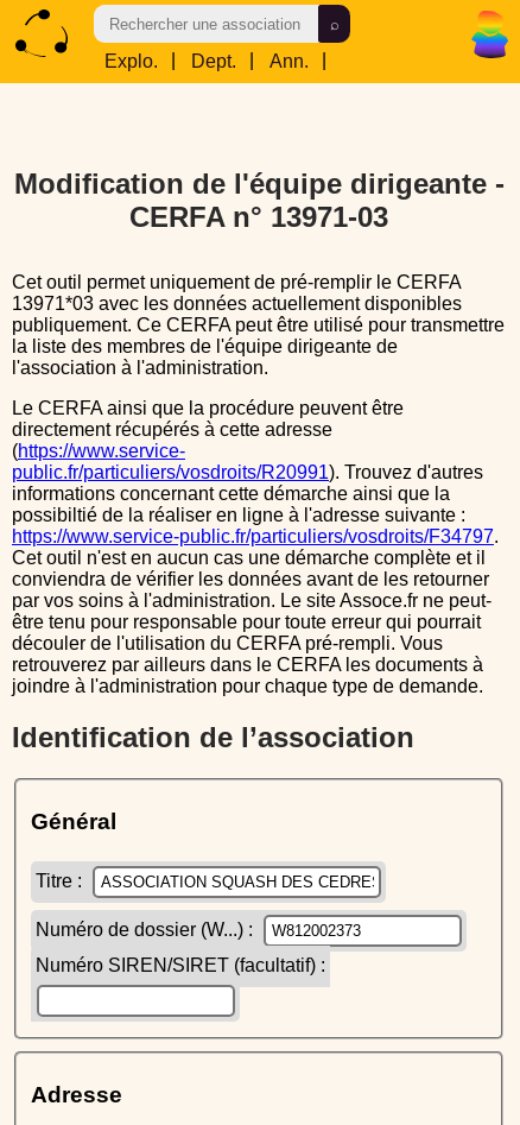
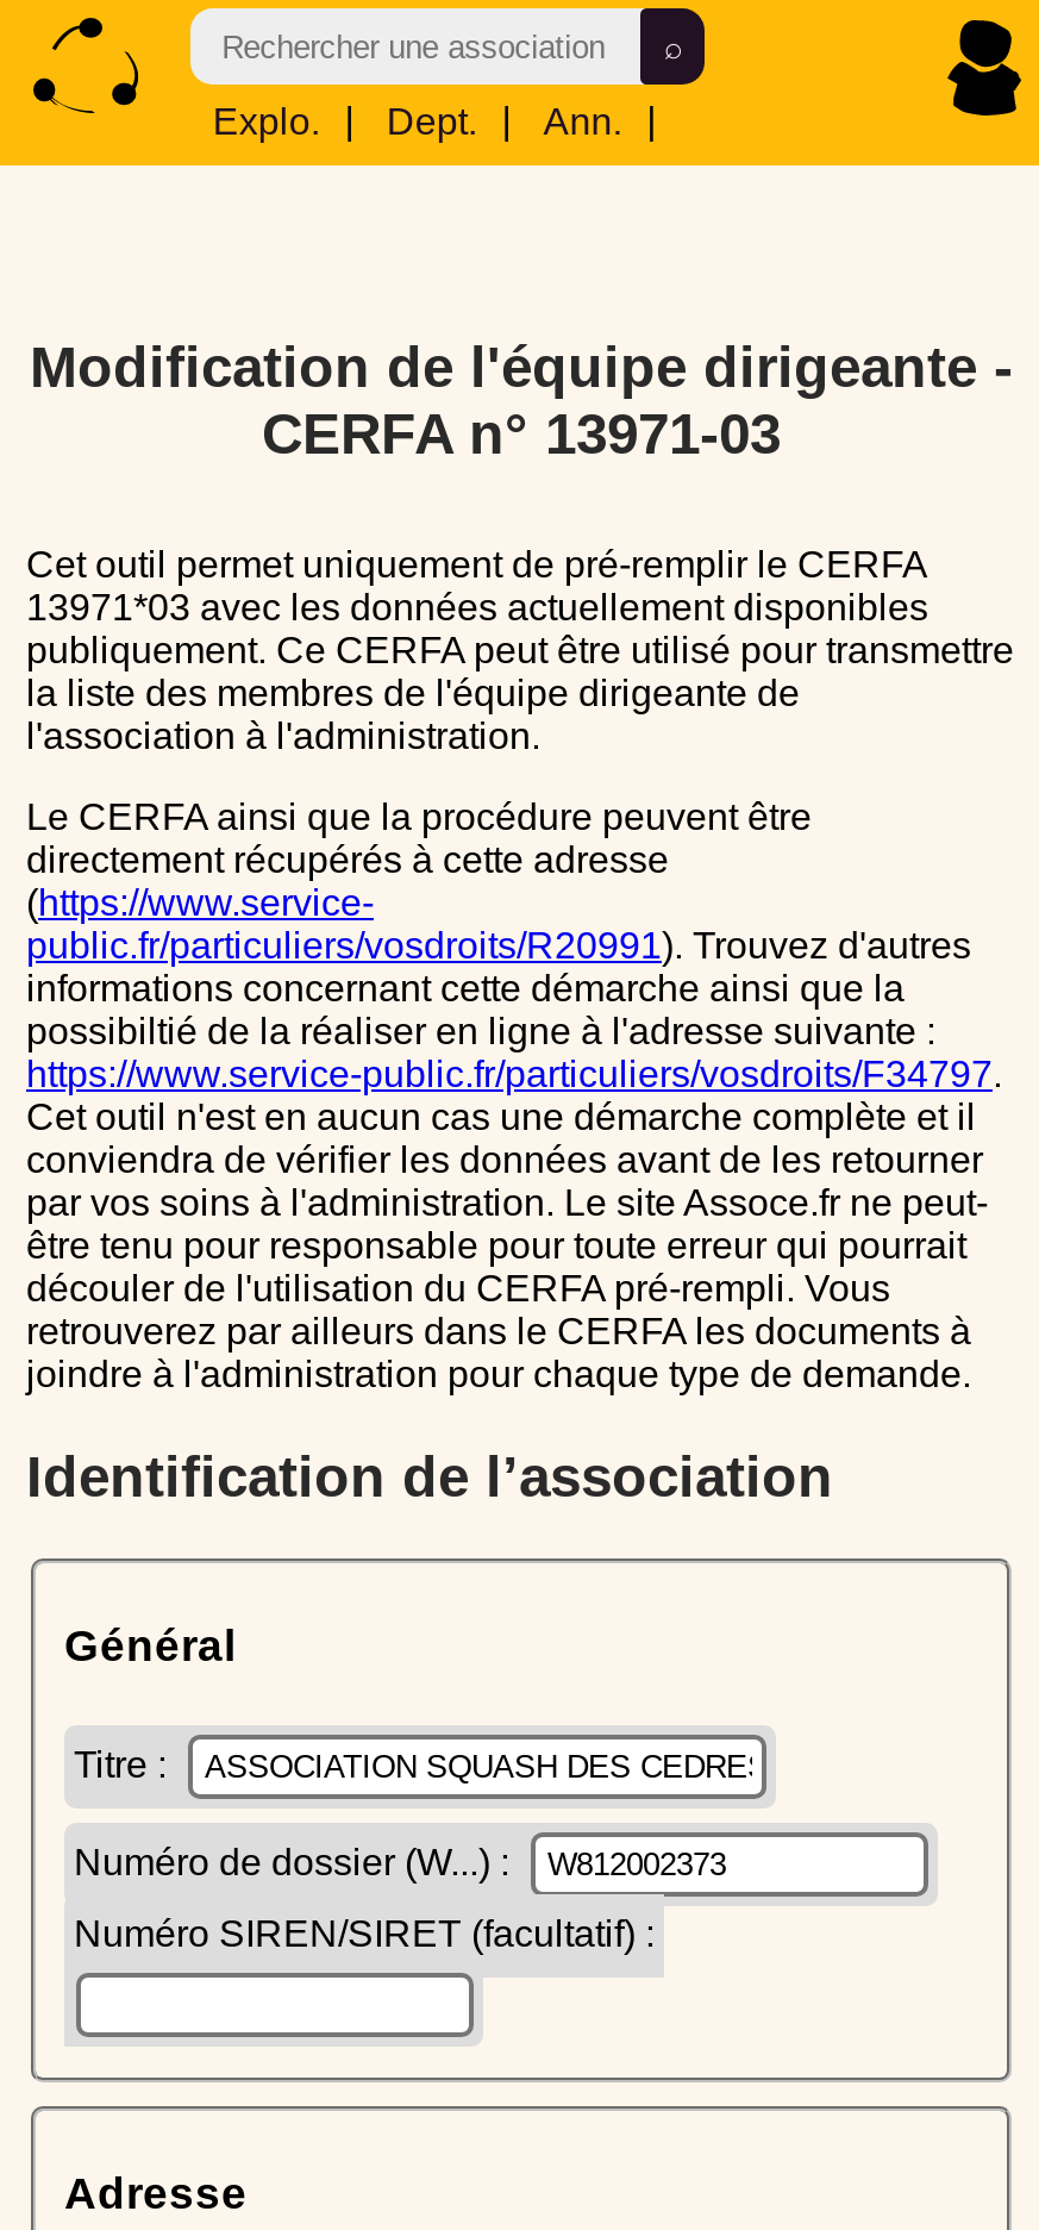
[471,11,509,58] [image] -> [947,18,1024,115] [image]

